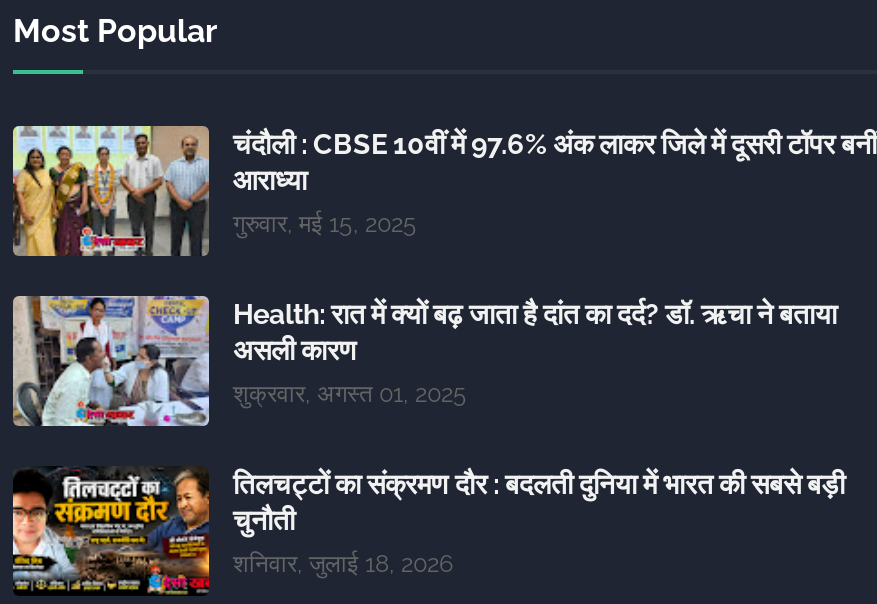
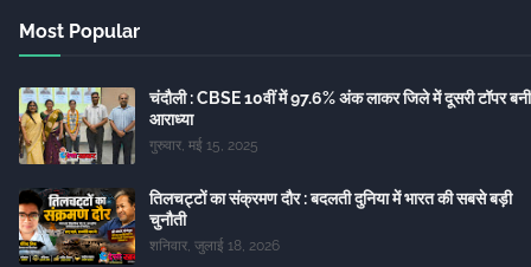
[11,294,837,428] [image] | Health: रात में क्यों बढ़ जाता है दांत का दर्द? डॉ. ऋचा ने बताया | असली कारण | शुक्रवार, अगस्त 01, 2025 -> none

